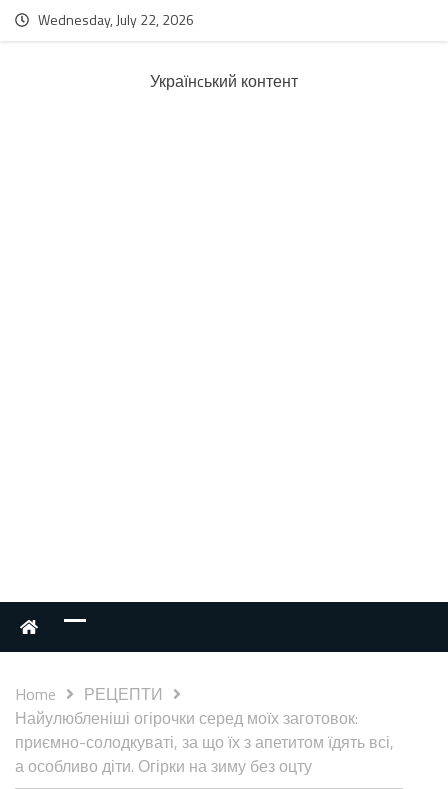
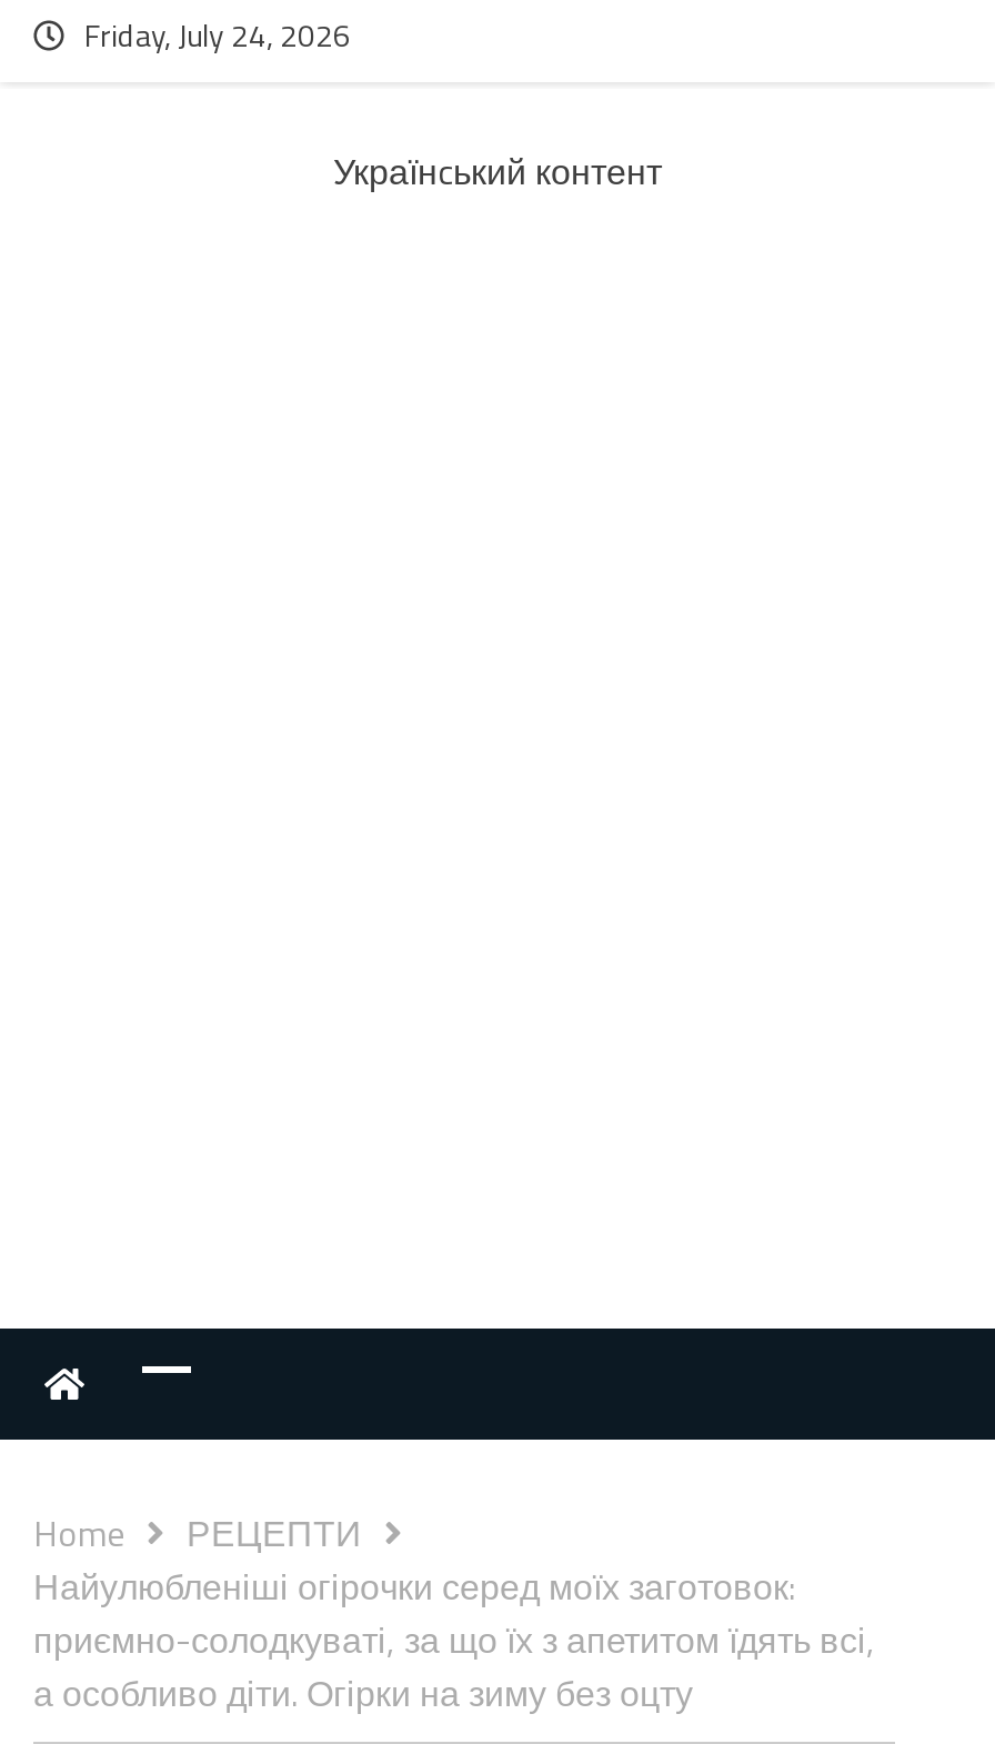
[38,9,194,30] Wednesday, July 22, 2026 -> [84,11,351,58] Friday, July 24, 2026

